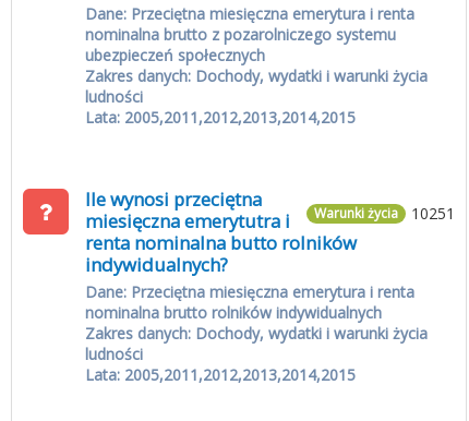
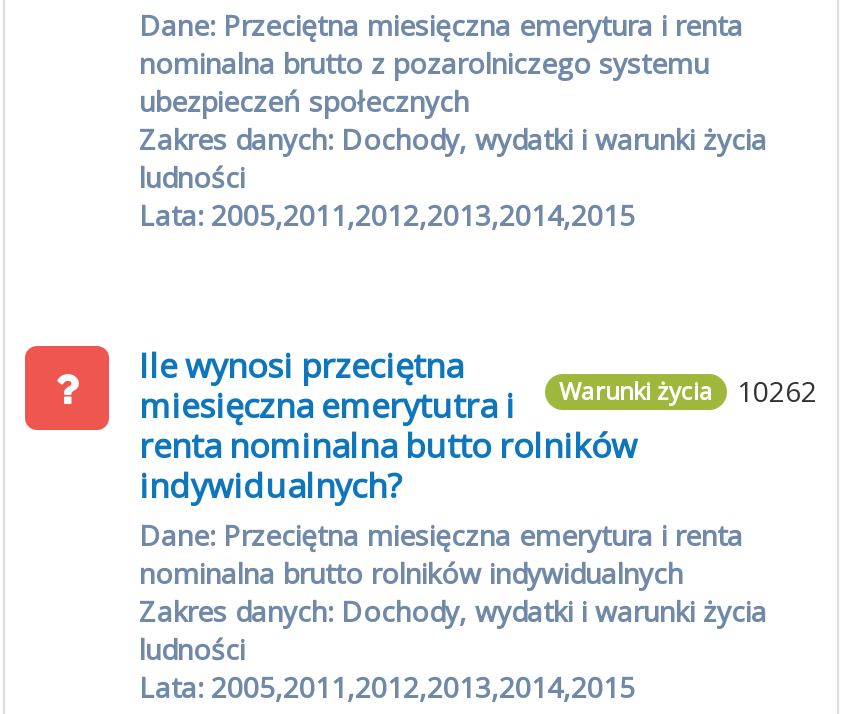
[85,203,455,233] miesięczna emerytutra i Warunki życia 10251 -> [139,372,817,428] miesięczna emerytutra i Warunki życia 10262

